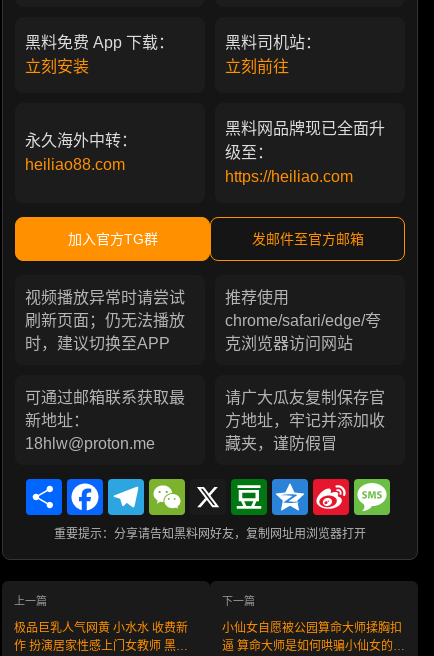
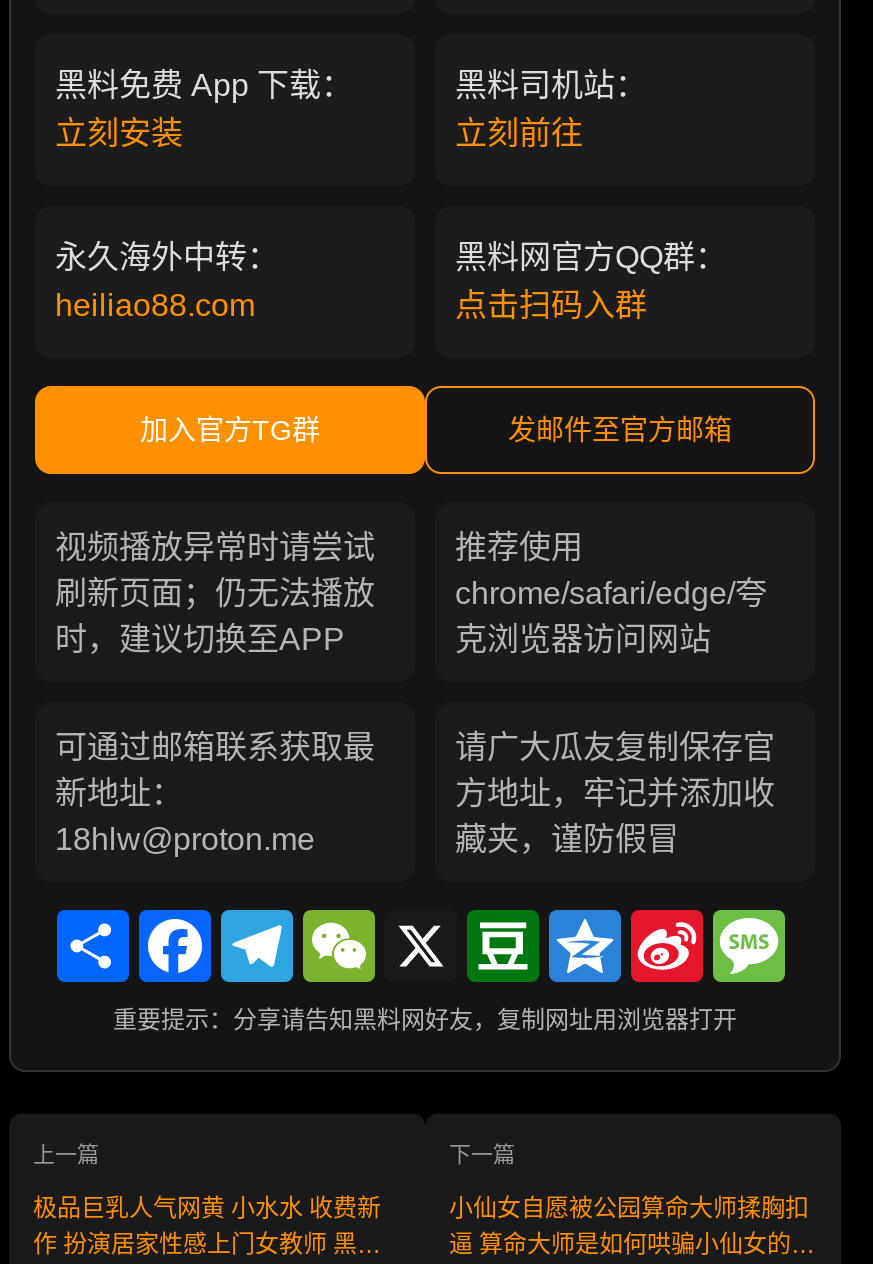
[225,120,385,185] 黑料网品牌现已全面升 | 级至： | https://heiliao.com -> [455,241,727,323] 黑料网官方QQ群： | 点击扫码入群

